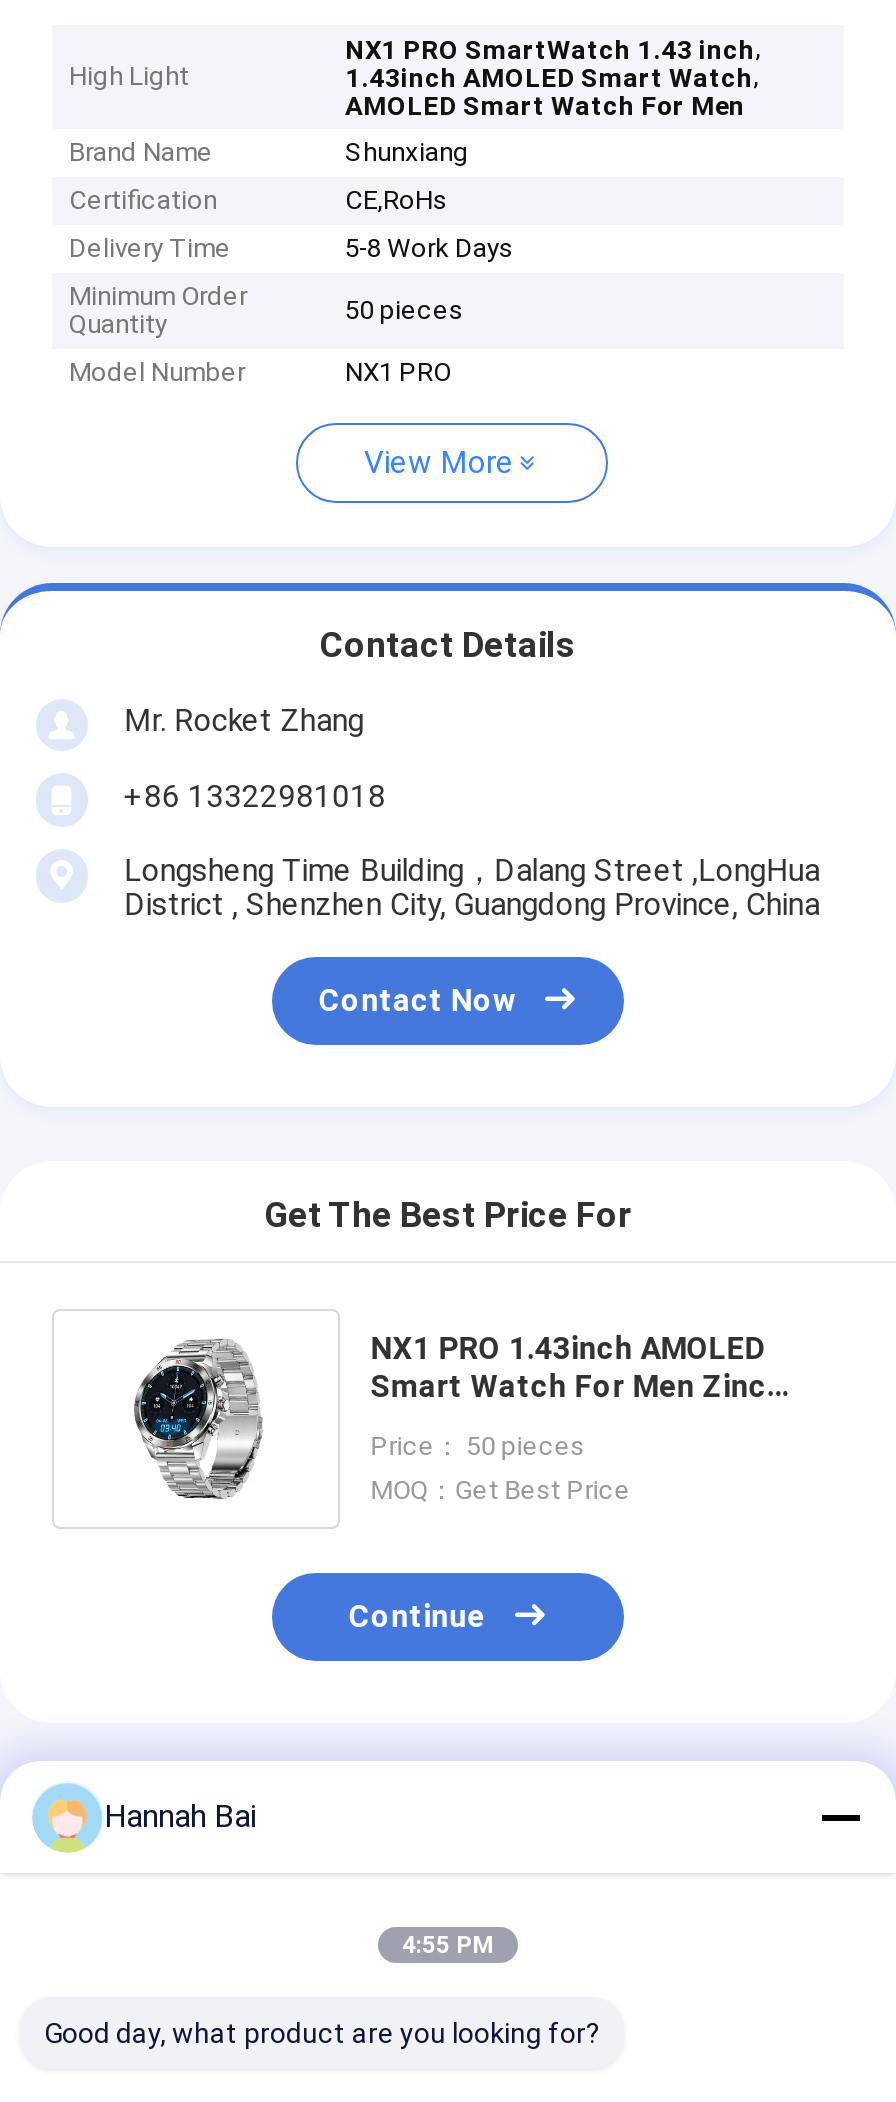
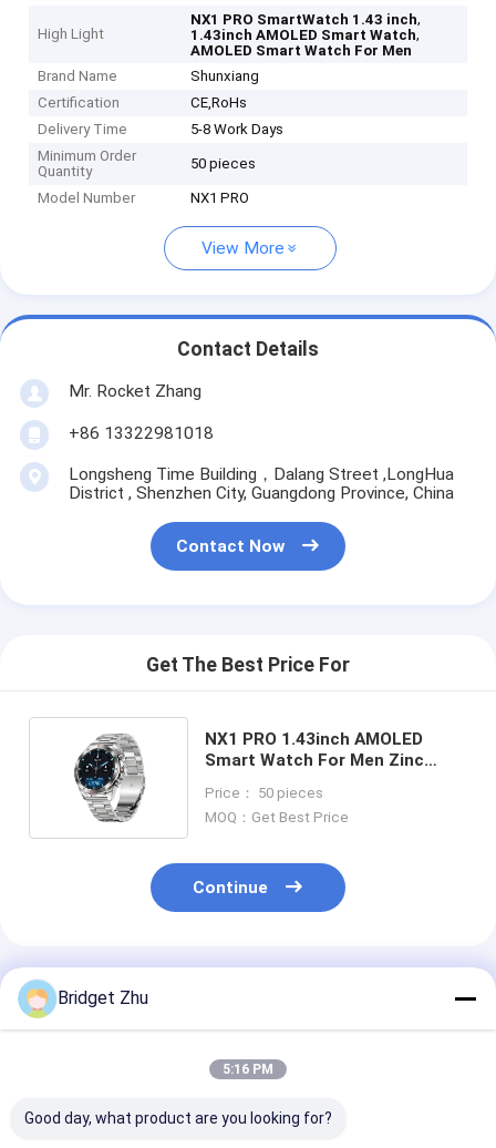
[104,1797,256,1835] Hannah Bai -> [58,987,148,1008] Bridget Zhu
[402,1931,494,1959] 4:55 PM -> [223,1062,273,1077] 5:16 PM

